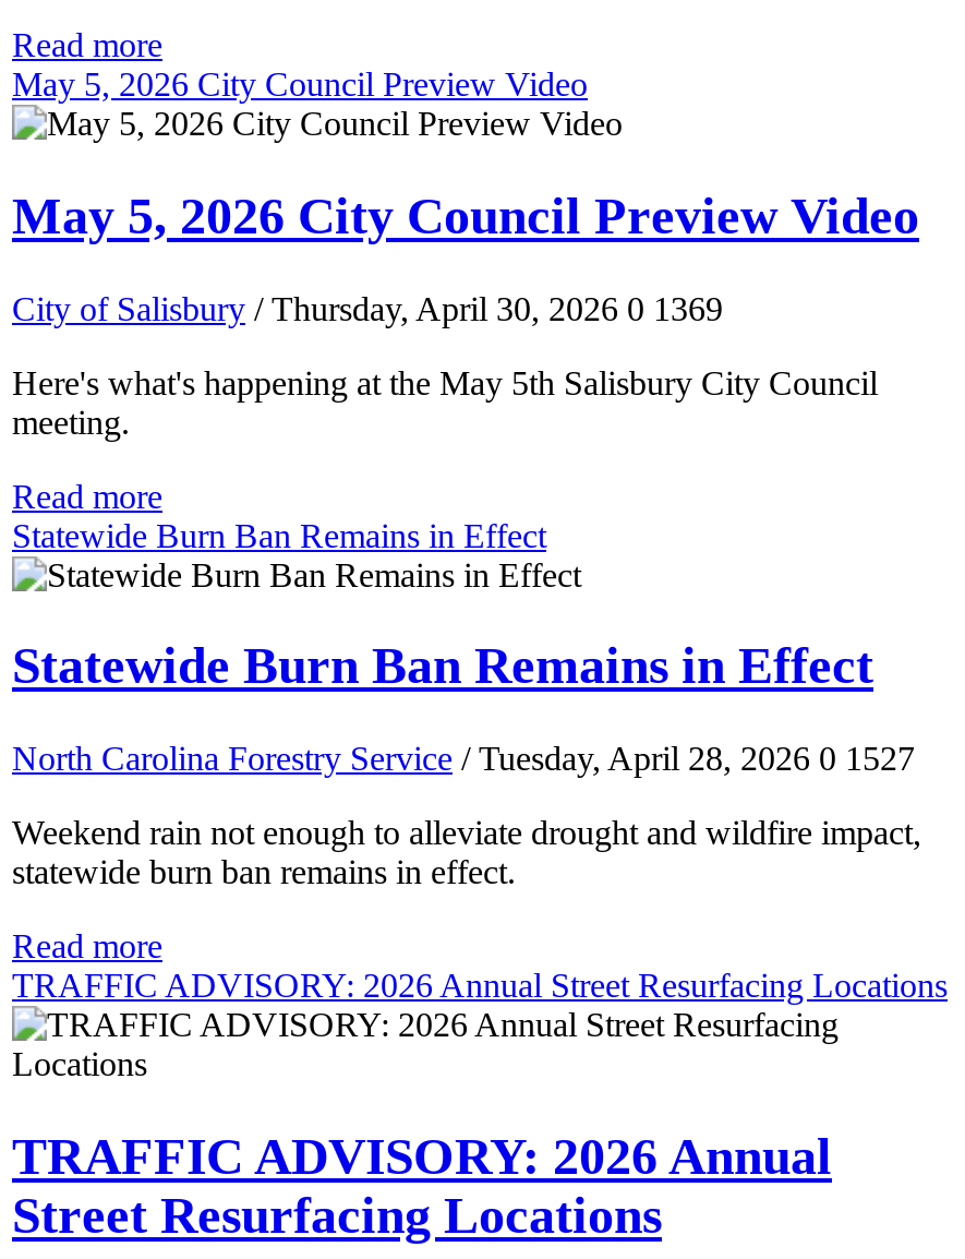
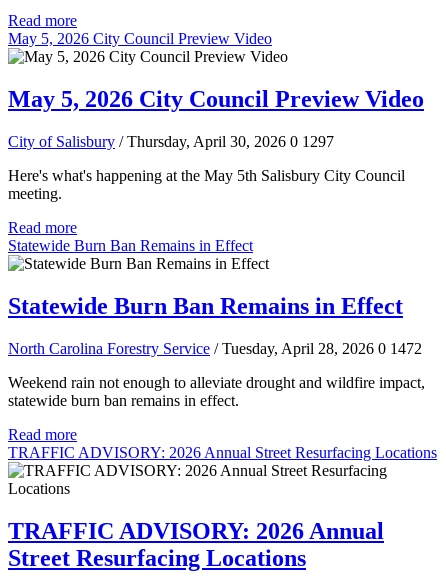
[12,289,723,326] City of Salisbury / Thursday, April 30, 2026 0 1369 -> [8,133,334,150] City of Salisbury / Thursday, April 30, 2026 0 1297
[12,741,915,778] North Carolina Forestry Service / Tuesday, April 28, 2026 0 1527 -> [8,340,422,357] North Carolina Forestry Service / Tuesday, April 28, 2026 0 1472

